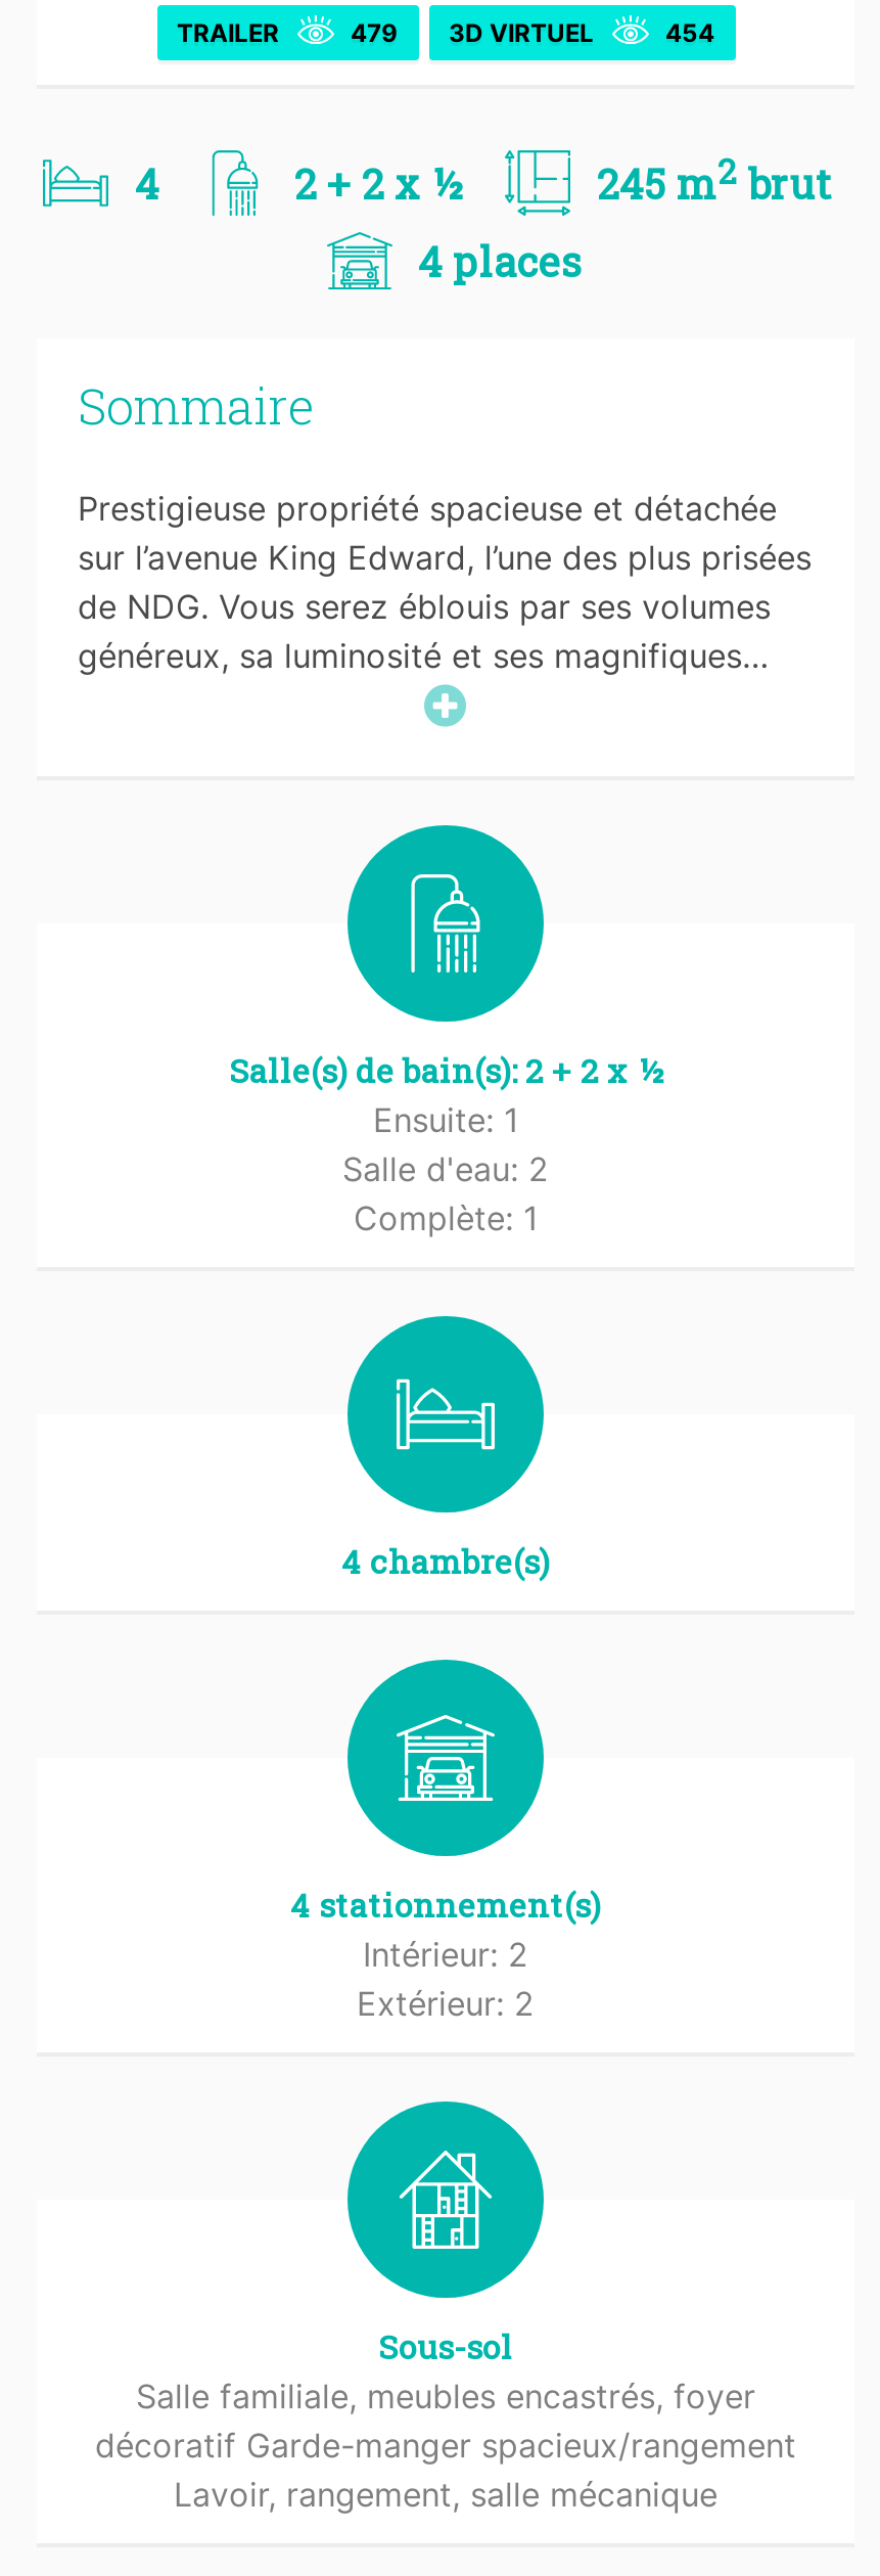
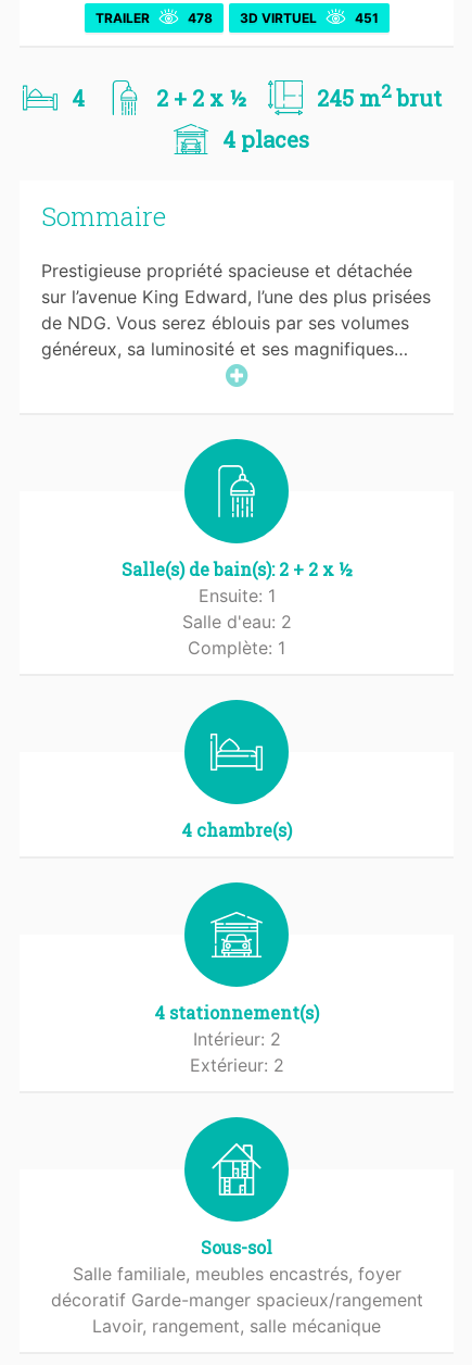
[351,17,594,48] 479 3D VIRTUEL -> [187,10,316,26] 478 3D VIRTUEL
[665,17,714,48] 454 -> [354,10,378,26] 451

